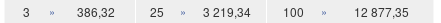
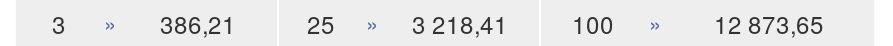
[76,3,114,20] 386,32 -> [160,6,236,40] 386,21
[202,3,250,20] 3 219,34 -> [412,6,508,40] 3 218,41
[353,3,408,20] 12 877,35 -> [714,6,824,40] 12 873,65

